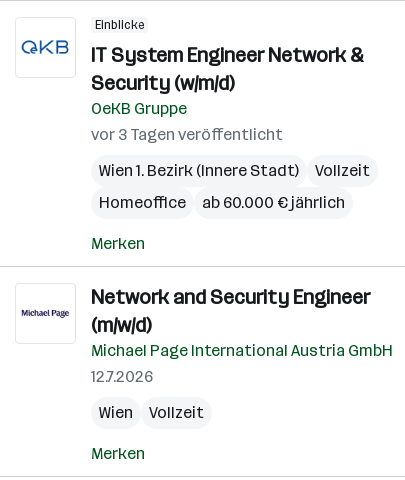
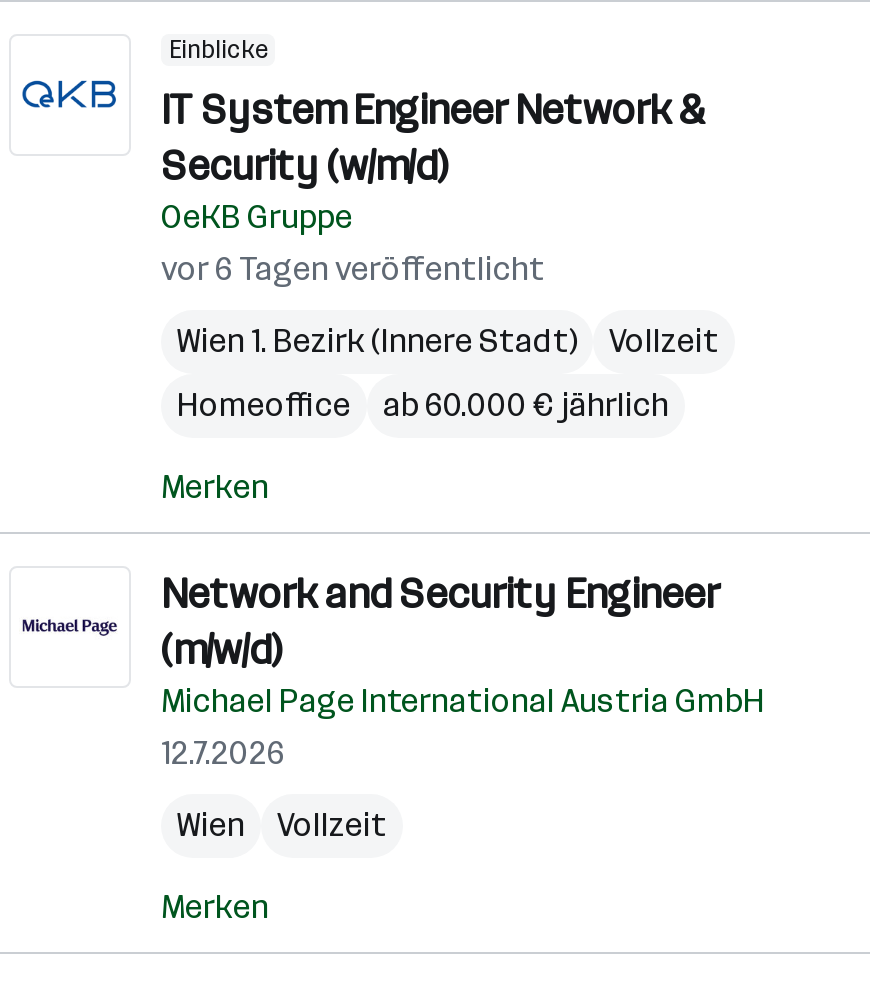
[91,125,283,144] vor 3 Tagen veröffentlicht -> [161,250,545,288] vor 6 Tagen veröffentlicht

